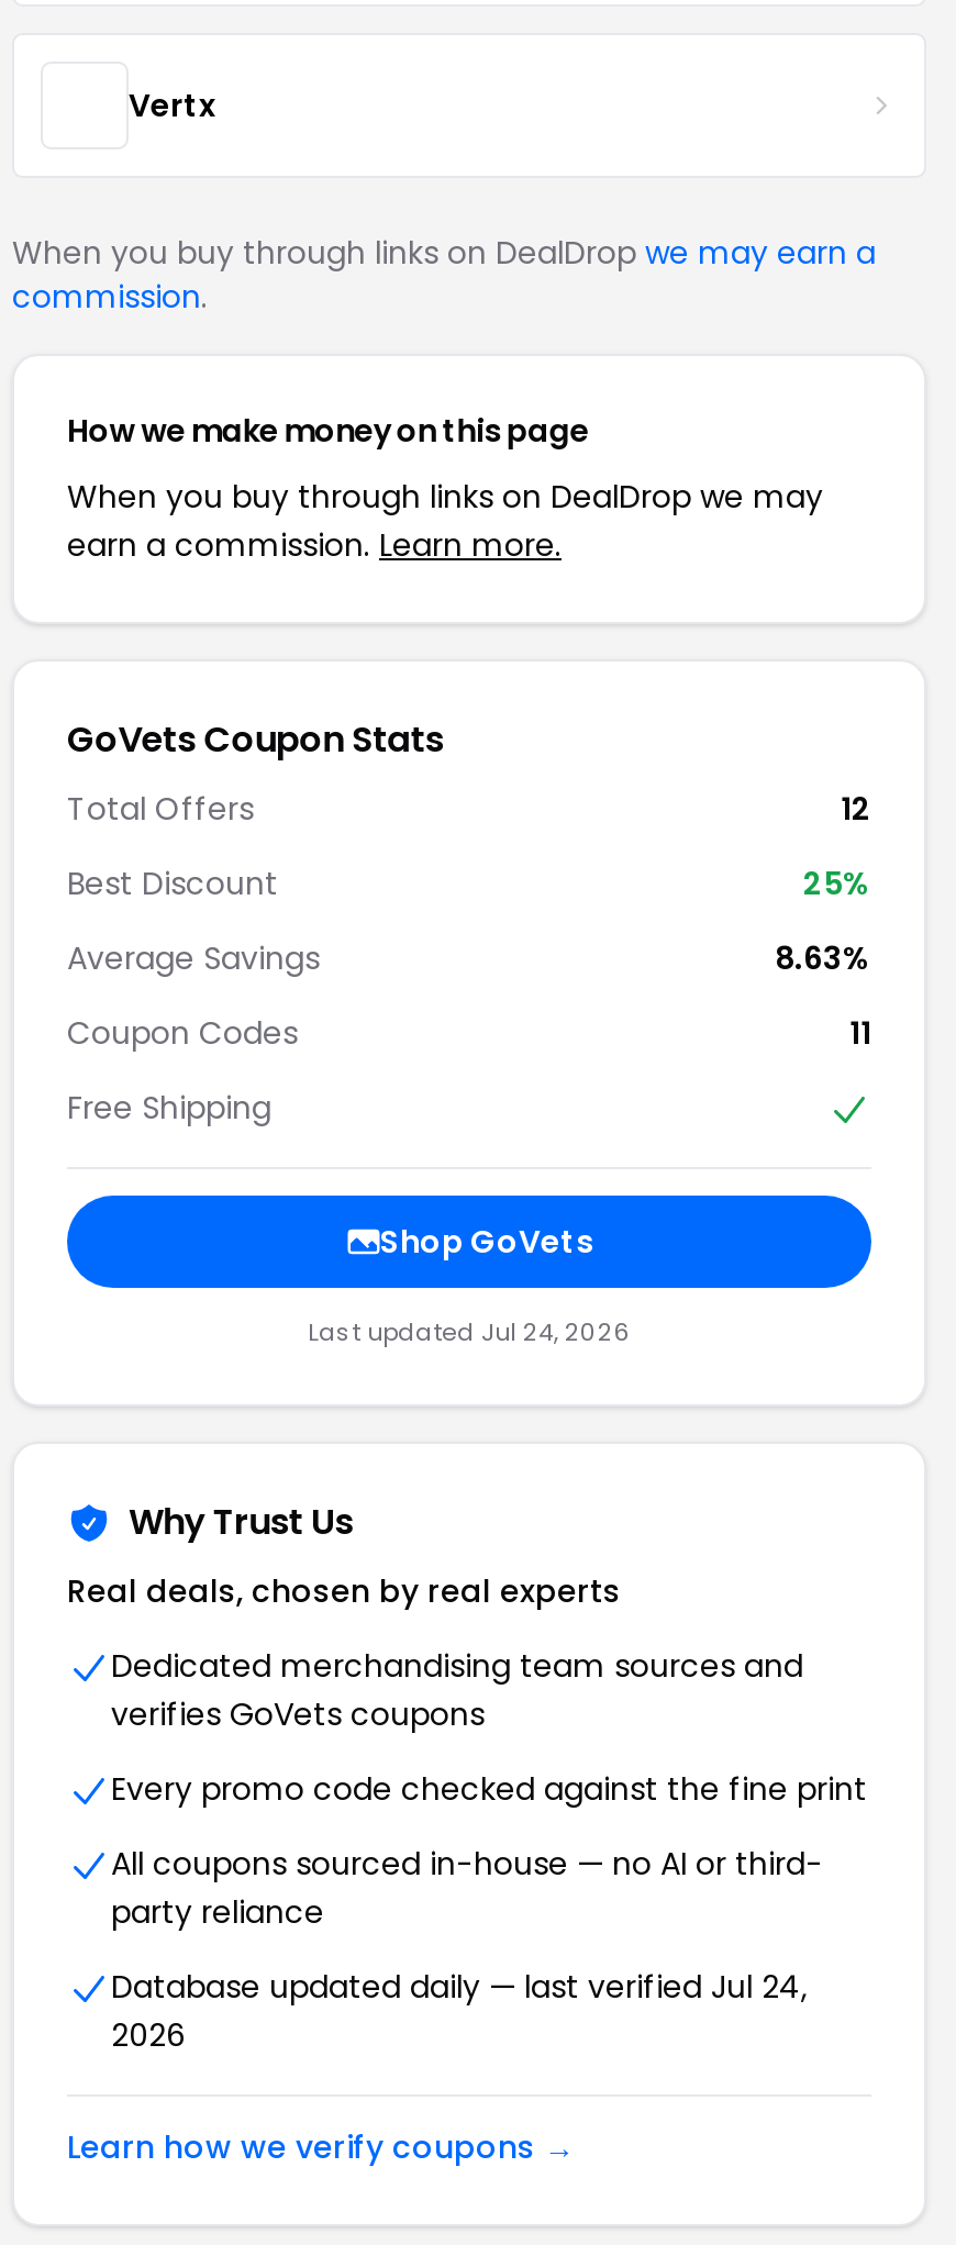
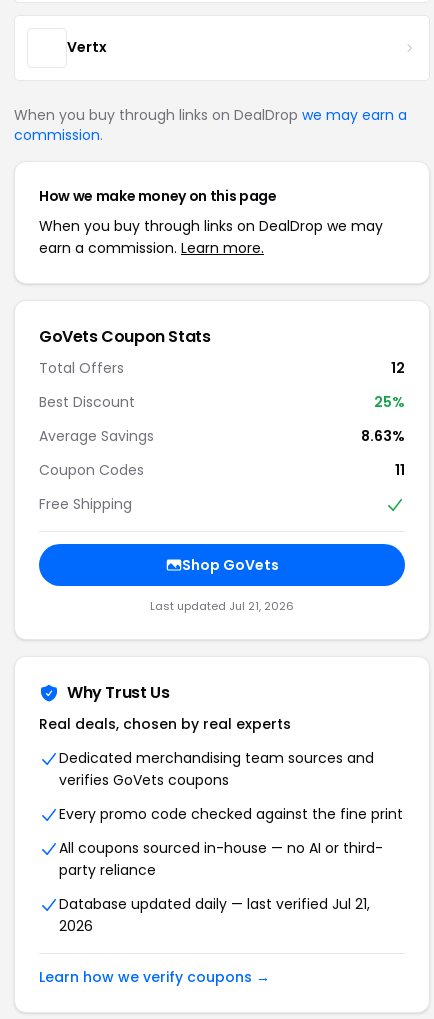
[308,1314,631,1350] Last updated Jul 24, 2026 -> [150,598,294,614] Last updated Jul 21, 2026
[111,1965,808,2009] Database updated daily — last verified Jul 24, -> [59,894,370,914] Database updated daily — last verified Jul 21,

